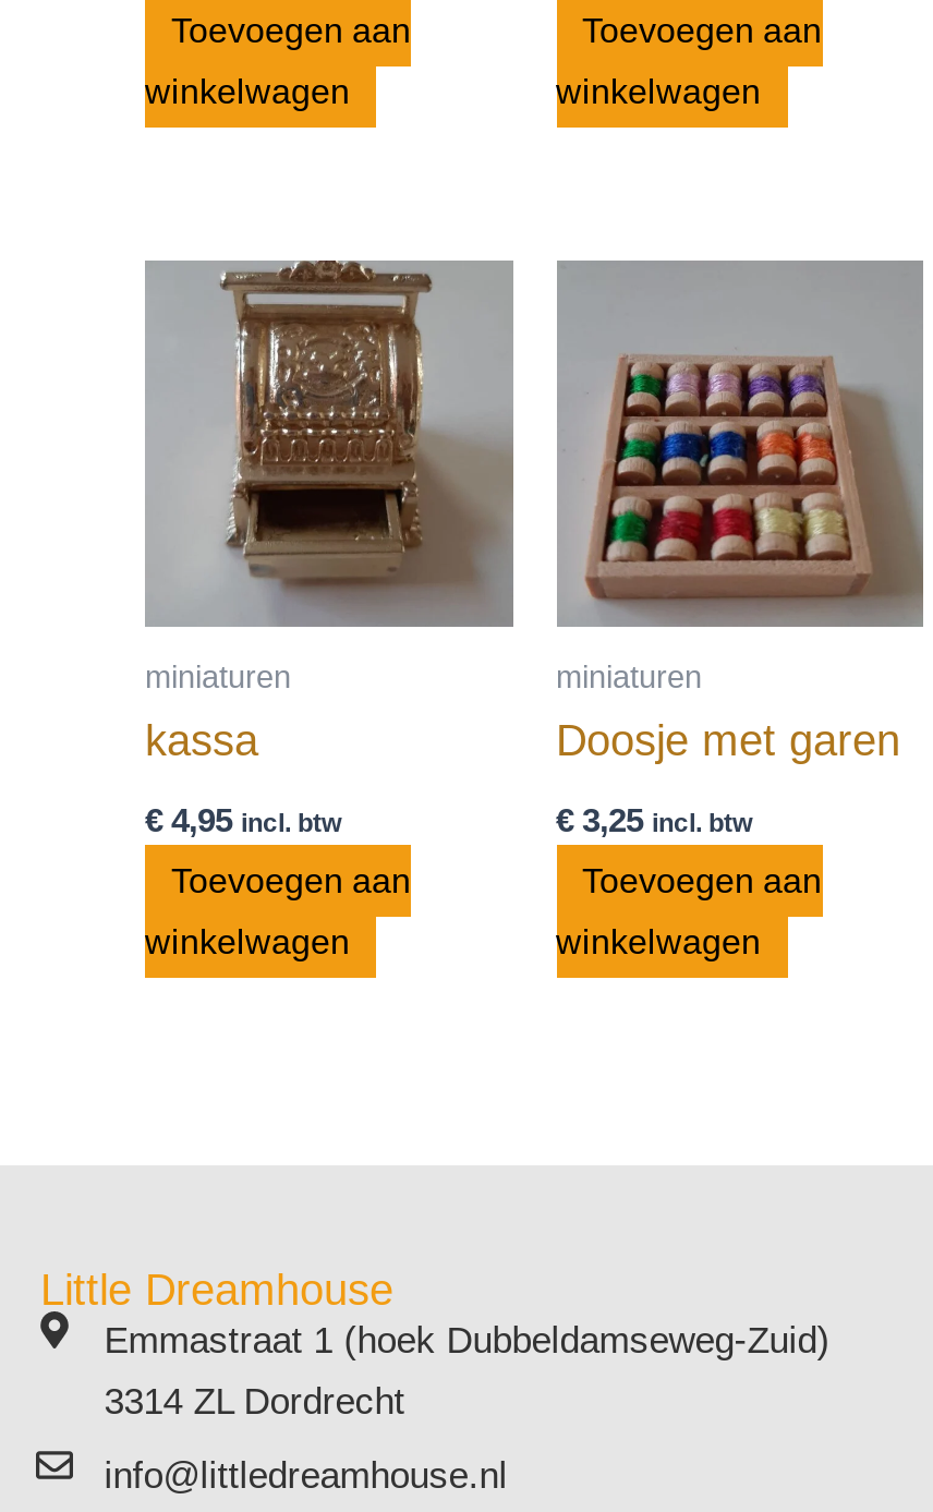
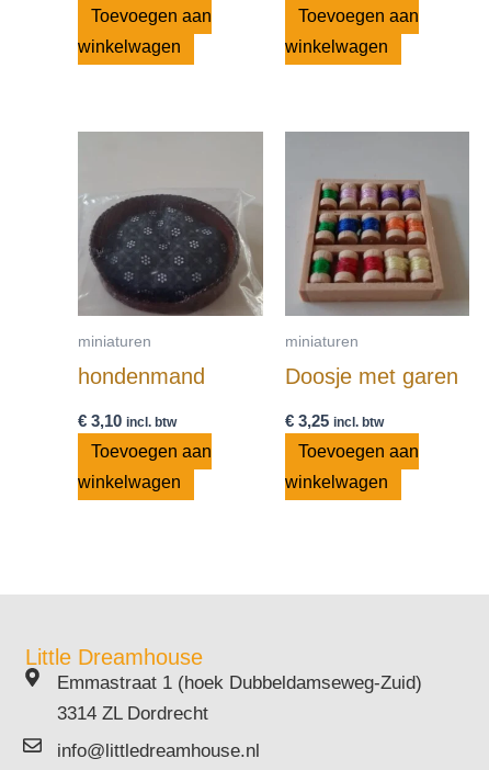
[169,261,513,627] [image] -> [84,133,262,315] [image]
[145,716,258,764] kassa -> [78,364,205,388] hondenmand
[145,801,341,838] €4,95 incl. btw -> [78,411,177,430] €3,10 incl. btw

